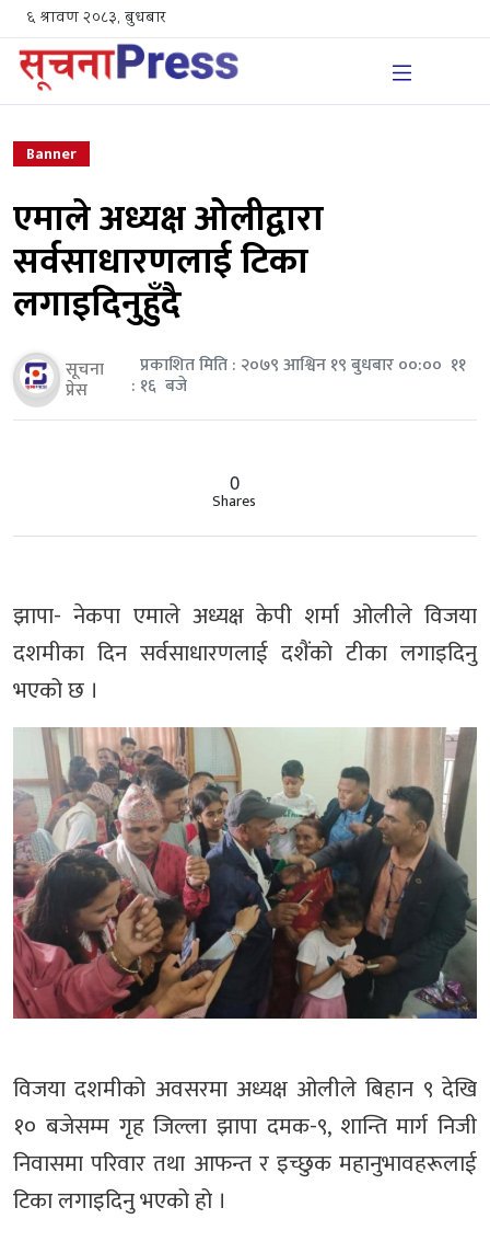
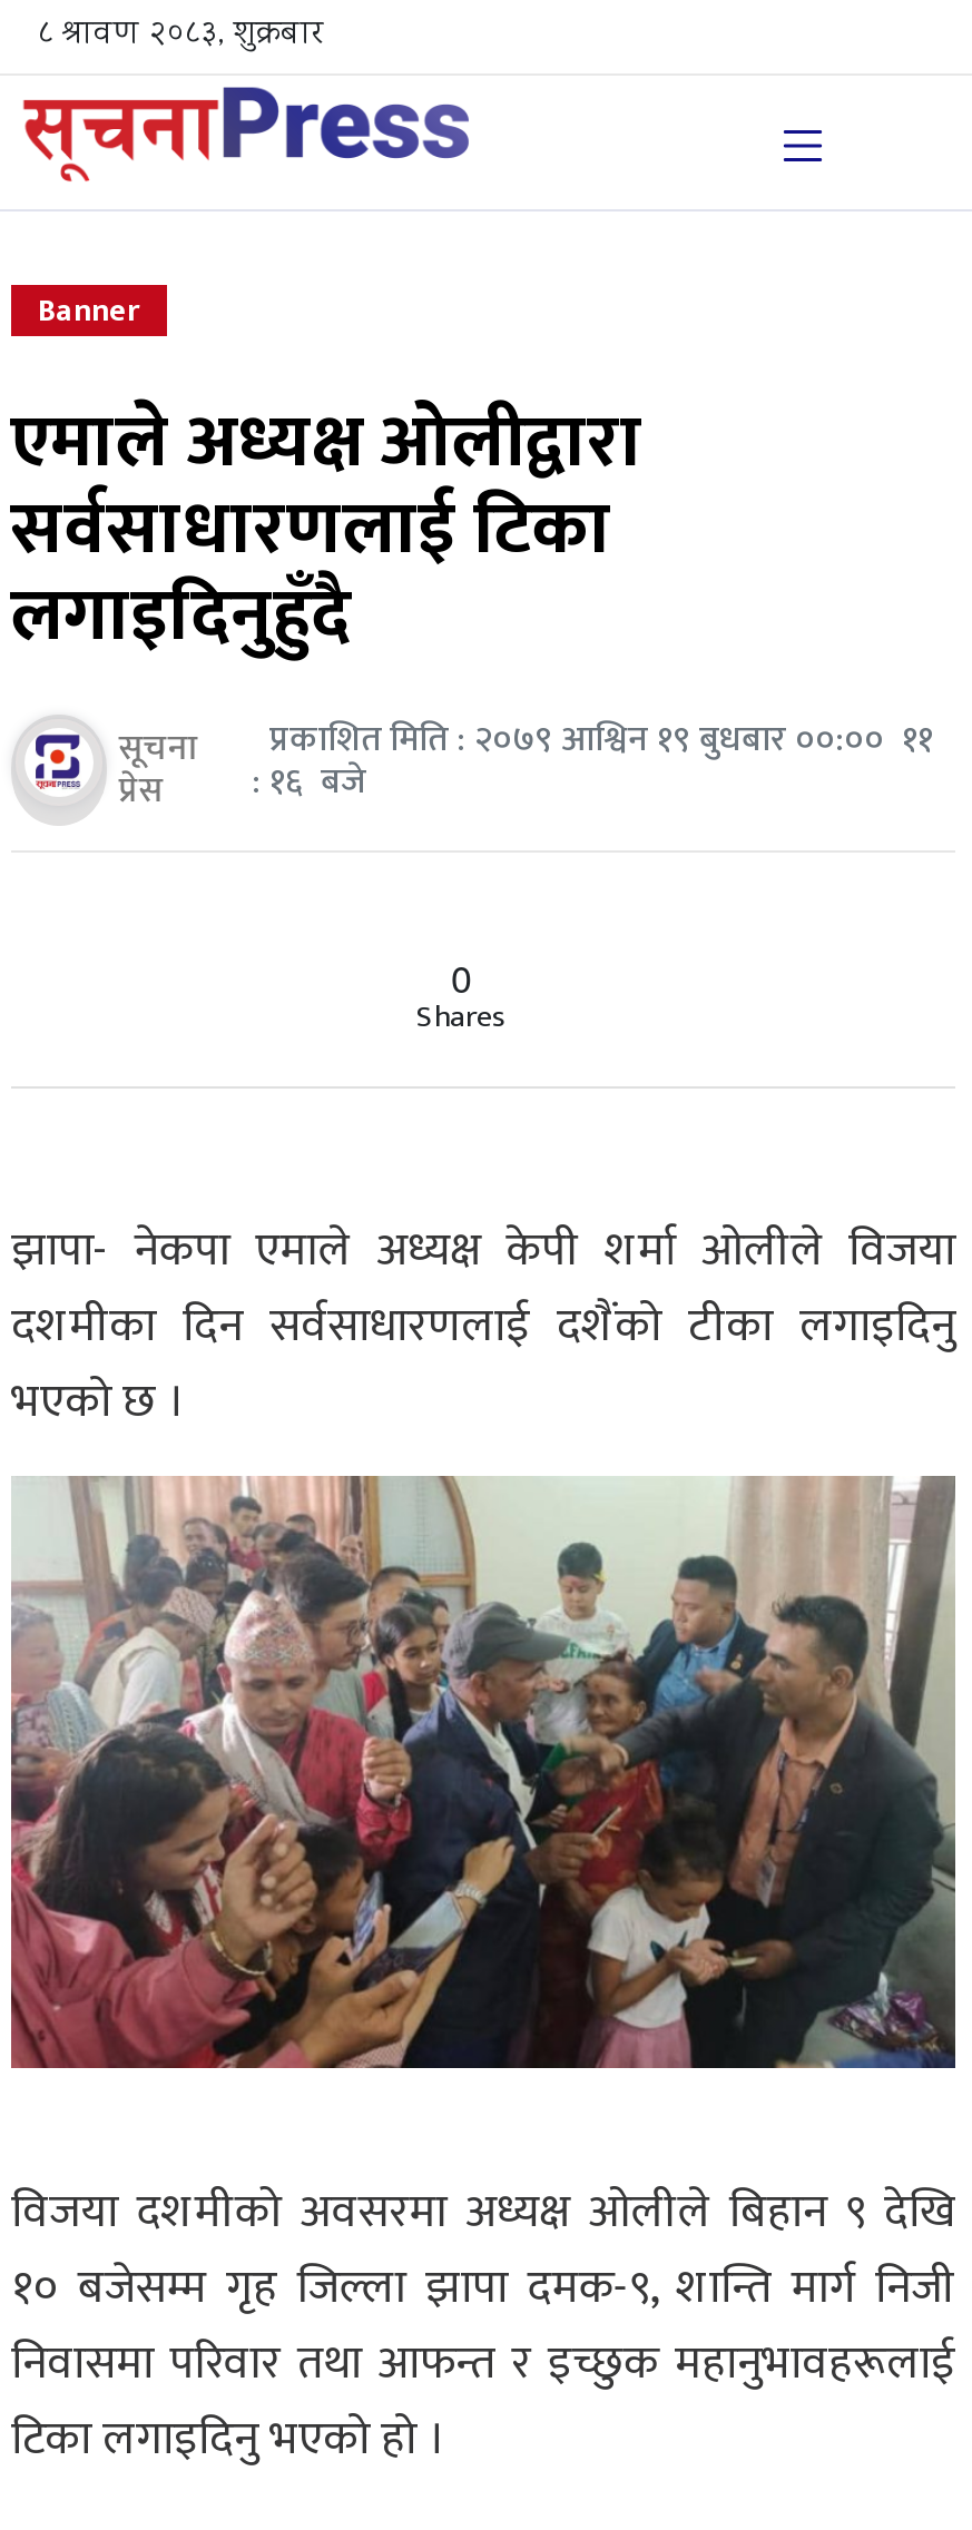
[13,7,165,31] ६ श्रावण २०८३, बुधबार -> [11,11,321,60] ८ श्रावण २०८३, शुक्रबार

